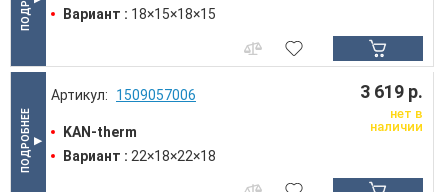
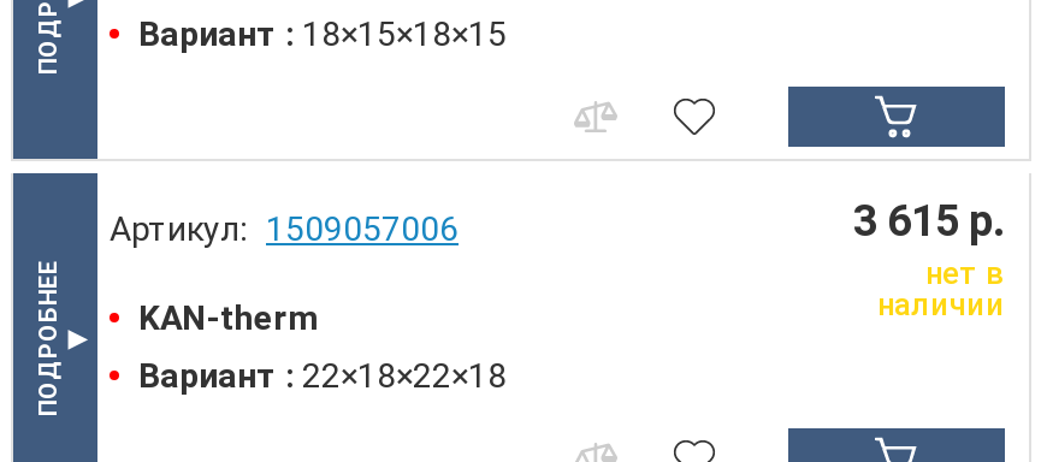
[360,81,423,102] 3 619 р. -> [853,195,1005,245] 3 615 р.

